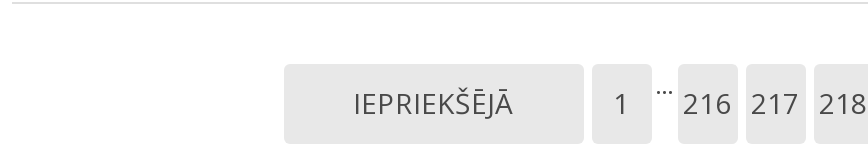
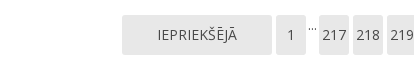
[613,84,867,122] 1 216 217 218 -> [286,25,413,44] 1 217 218 219

